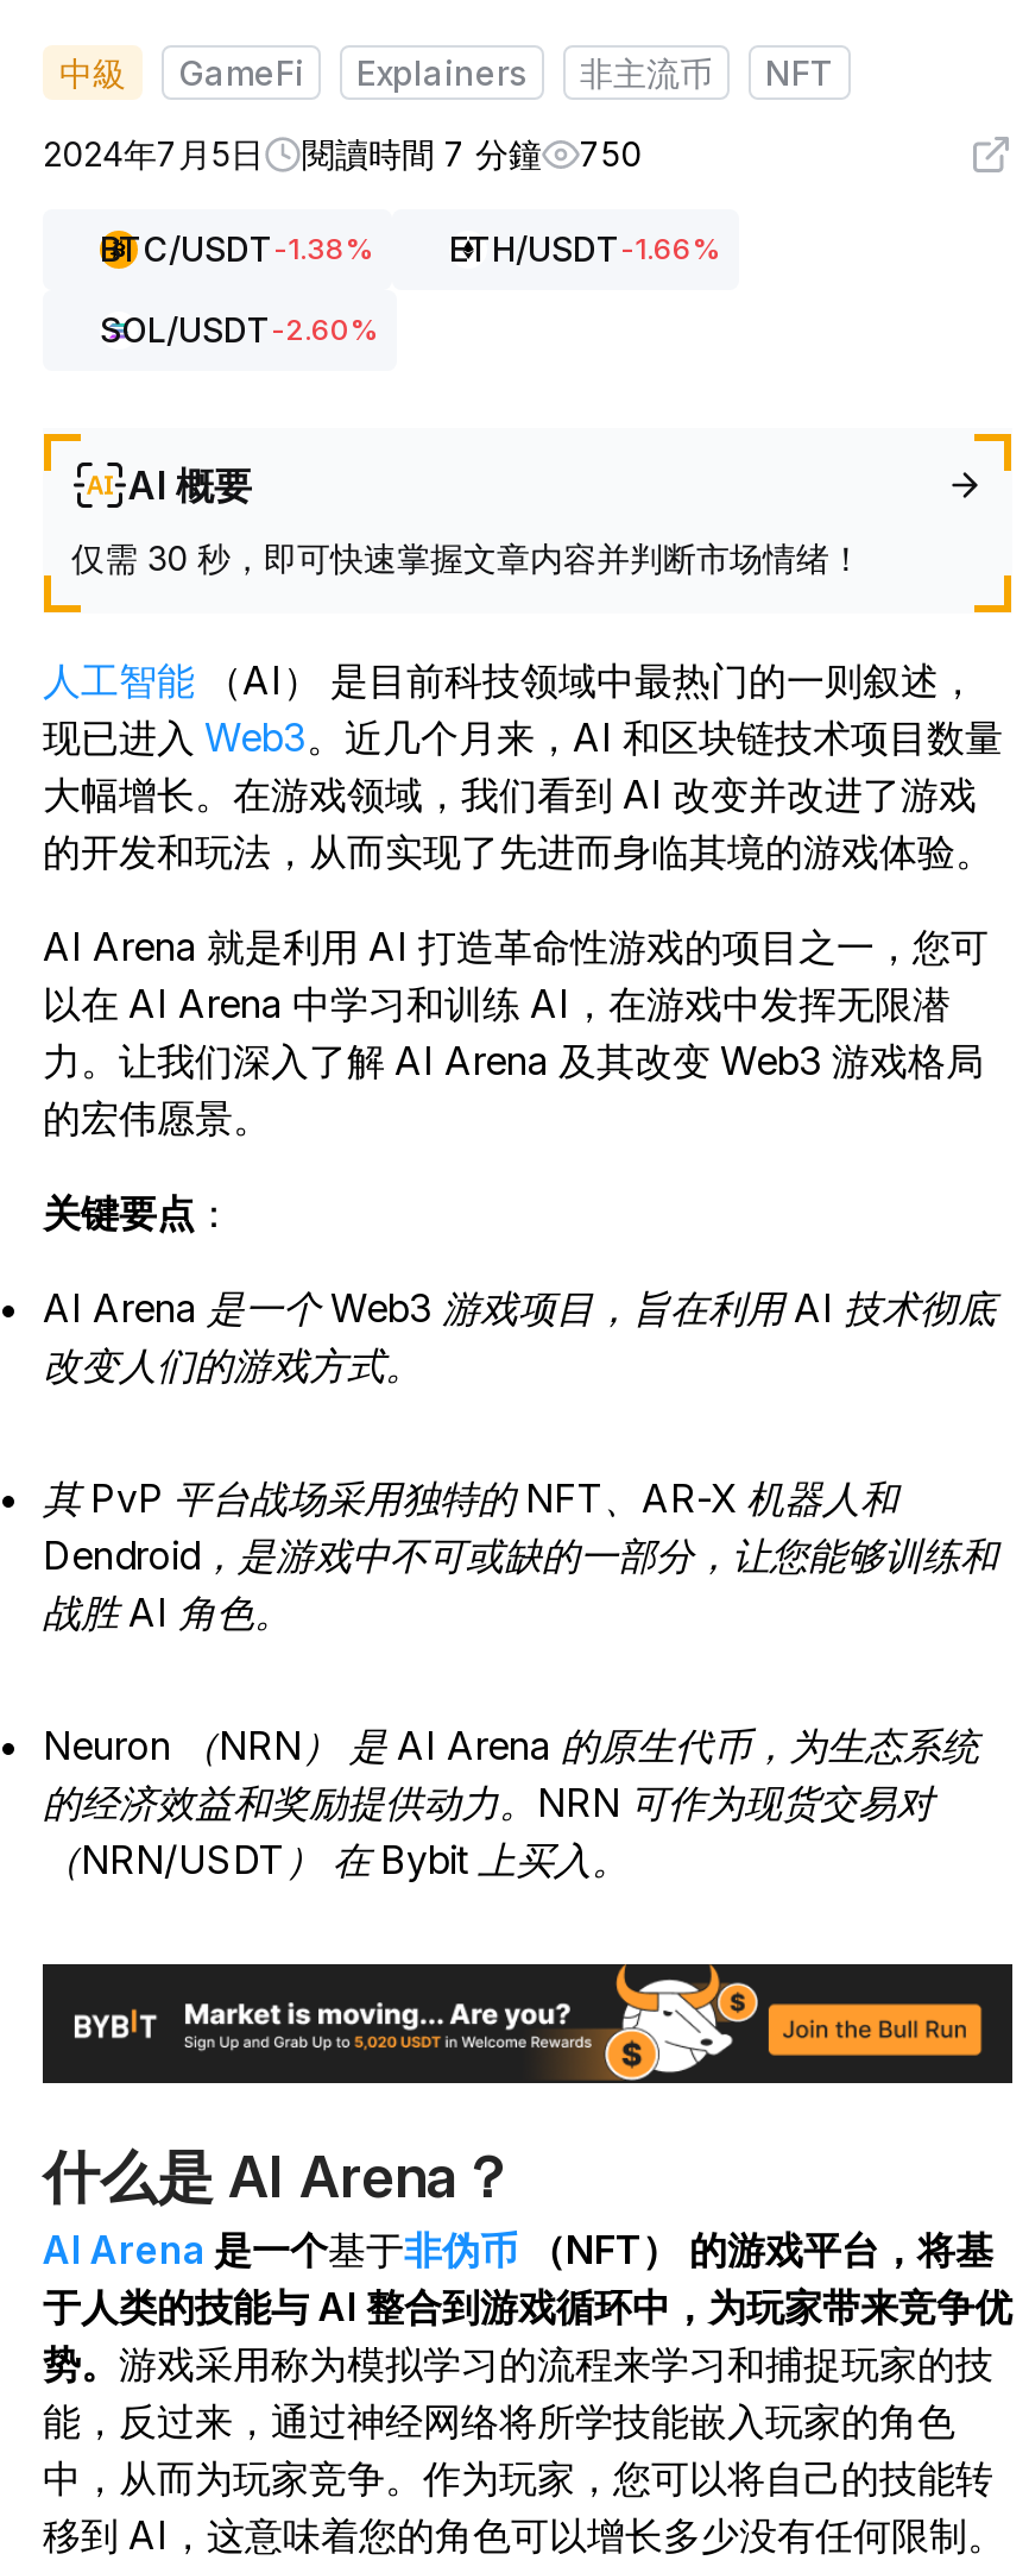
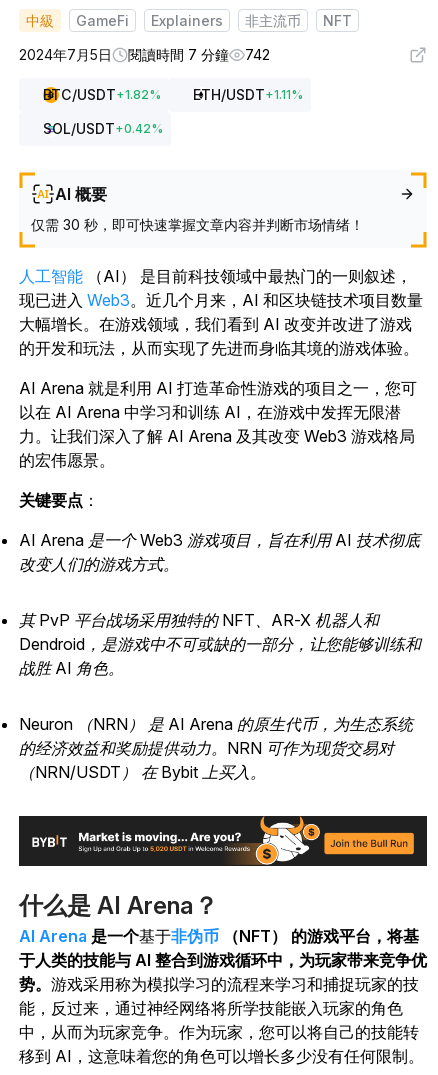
[43,133,642,174] 2024年7月5日 閱讀時間 7 分鐘 750 -> [19,46,270,63] 2024年7月5日 閱讀時間 7 分鐘 742
[100,228,720,269] BTC/USDT-1.38% | ETH/USDT-1.66% -> [43,86,303,103] BTC/USDT + 1.82% | ETH/USDT + 1.11%
[100,309,378,350] SOL/USDT-2.60% -> [43,120,163,137] SOL/USDT + 0.42%

